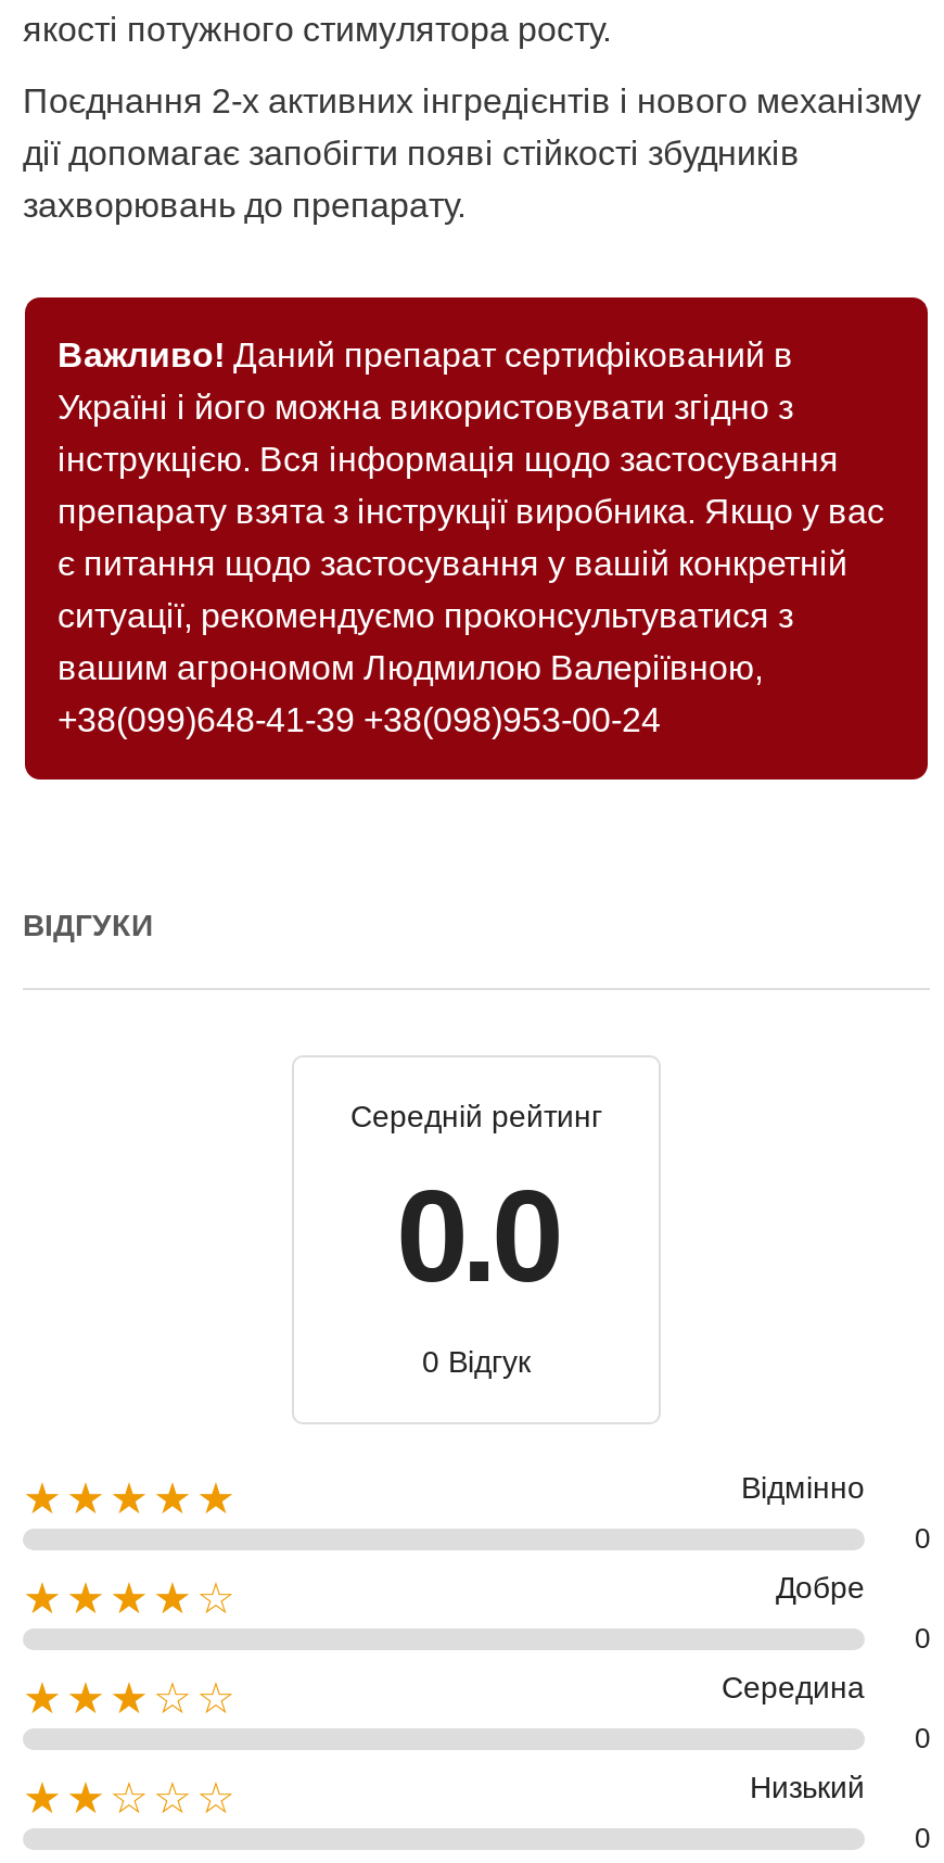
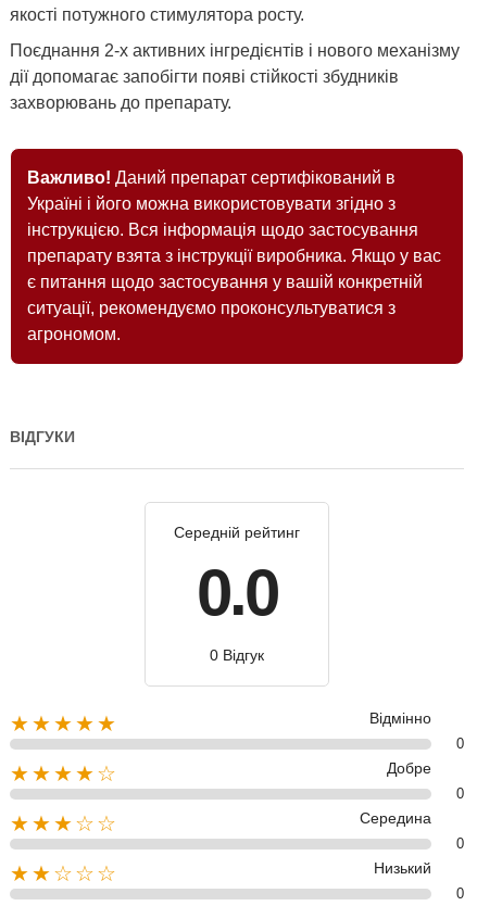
[58,649,763,738] вашим агрономом Людмилою Валеріївною, | +38(099)648-41-39 +38(098)953-00-24 -> [27,325,121,343] агрономом.

